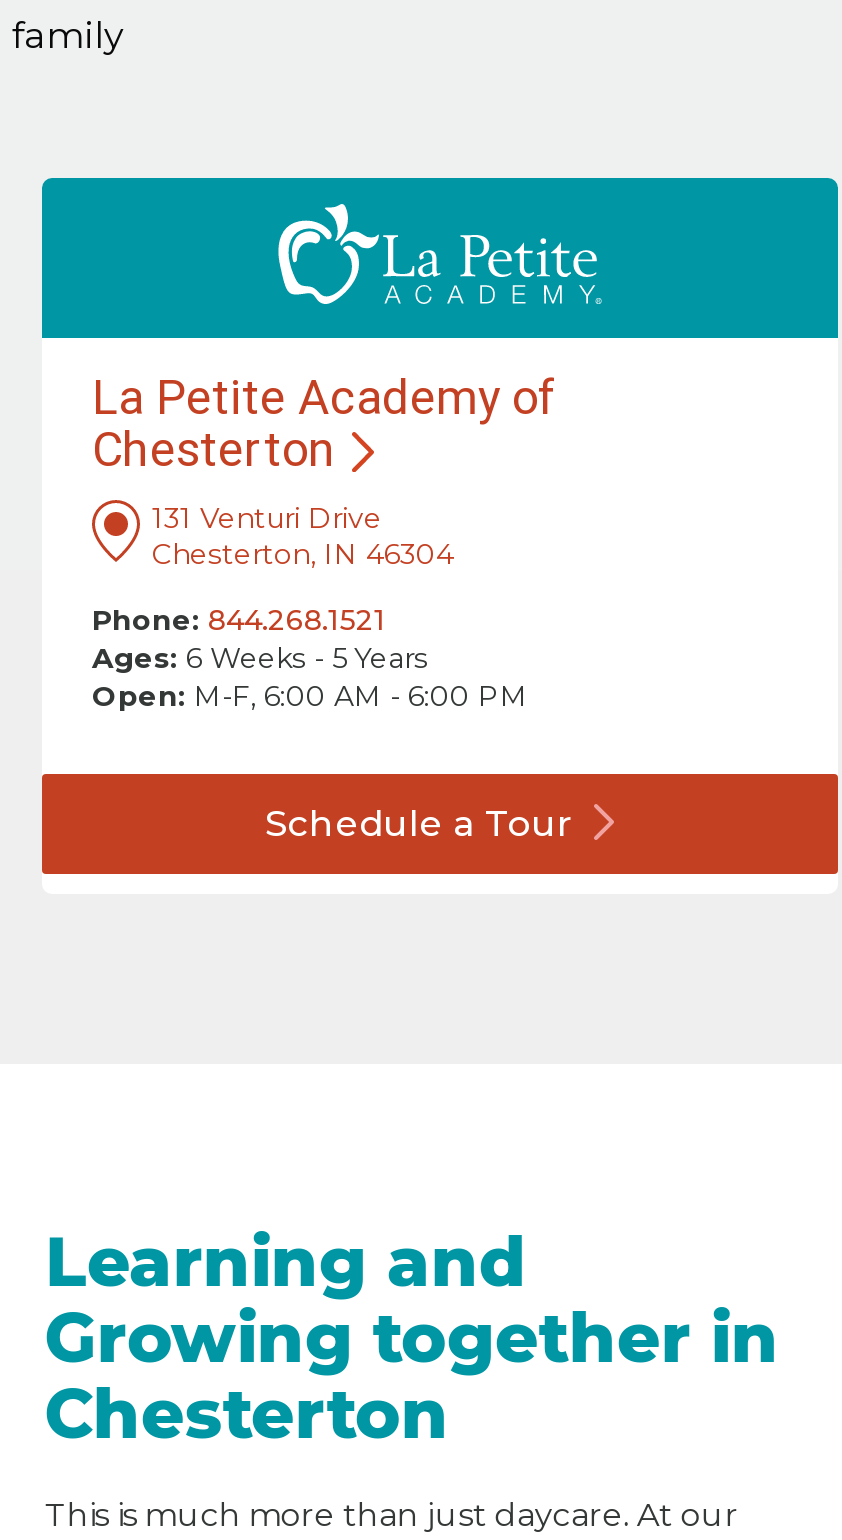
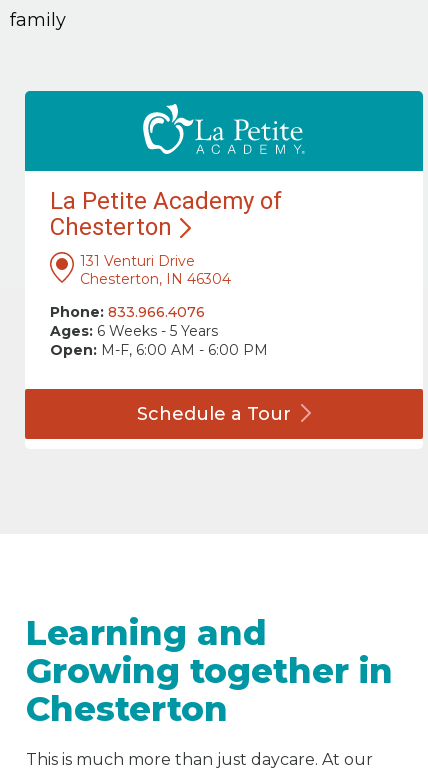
[92,603,386,639] Phone: 844.268.1521 -> [50,303,205,321] Phone: 833.966.4076

